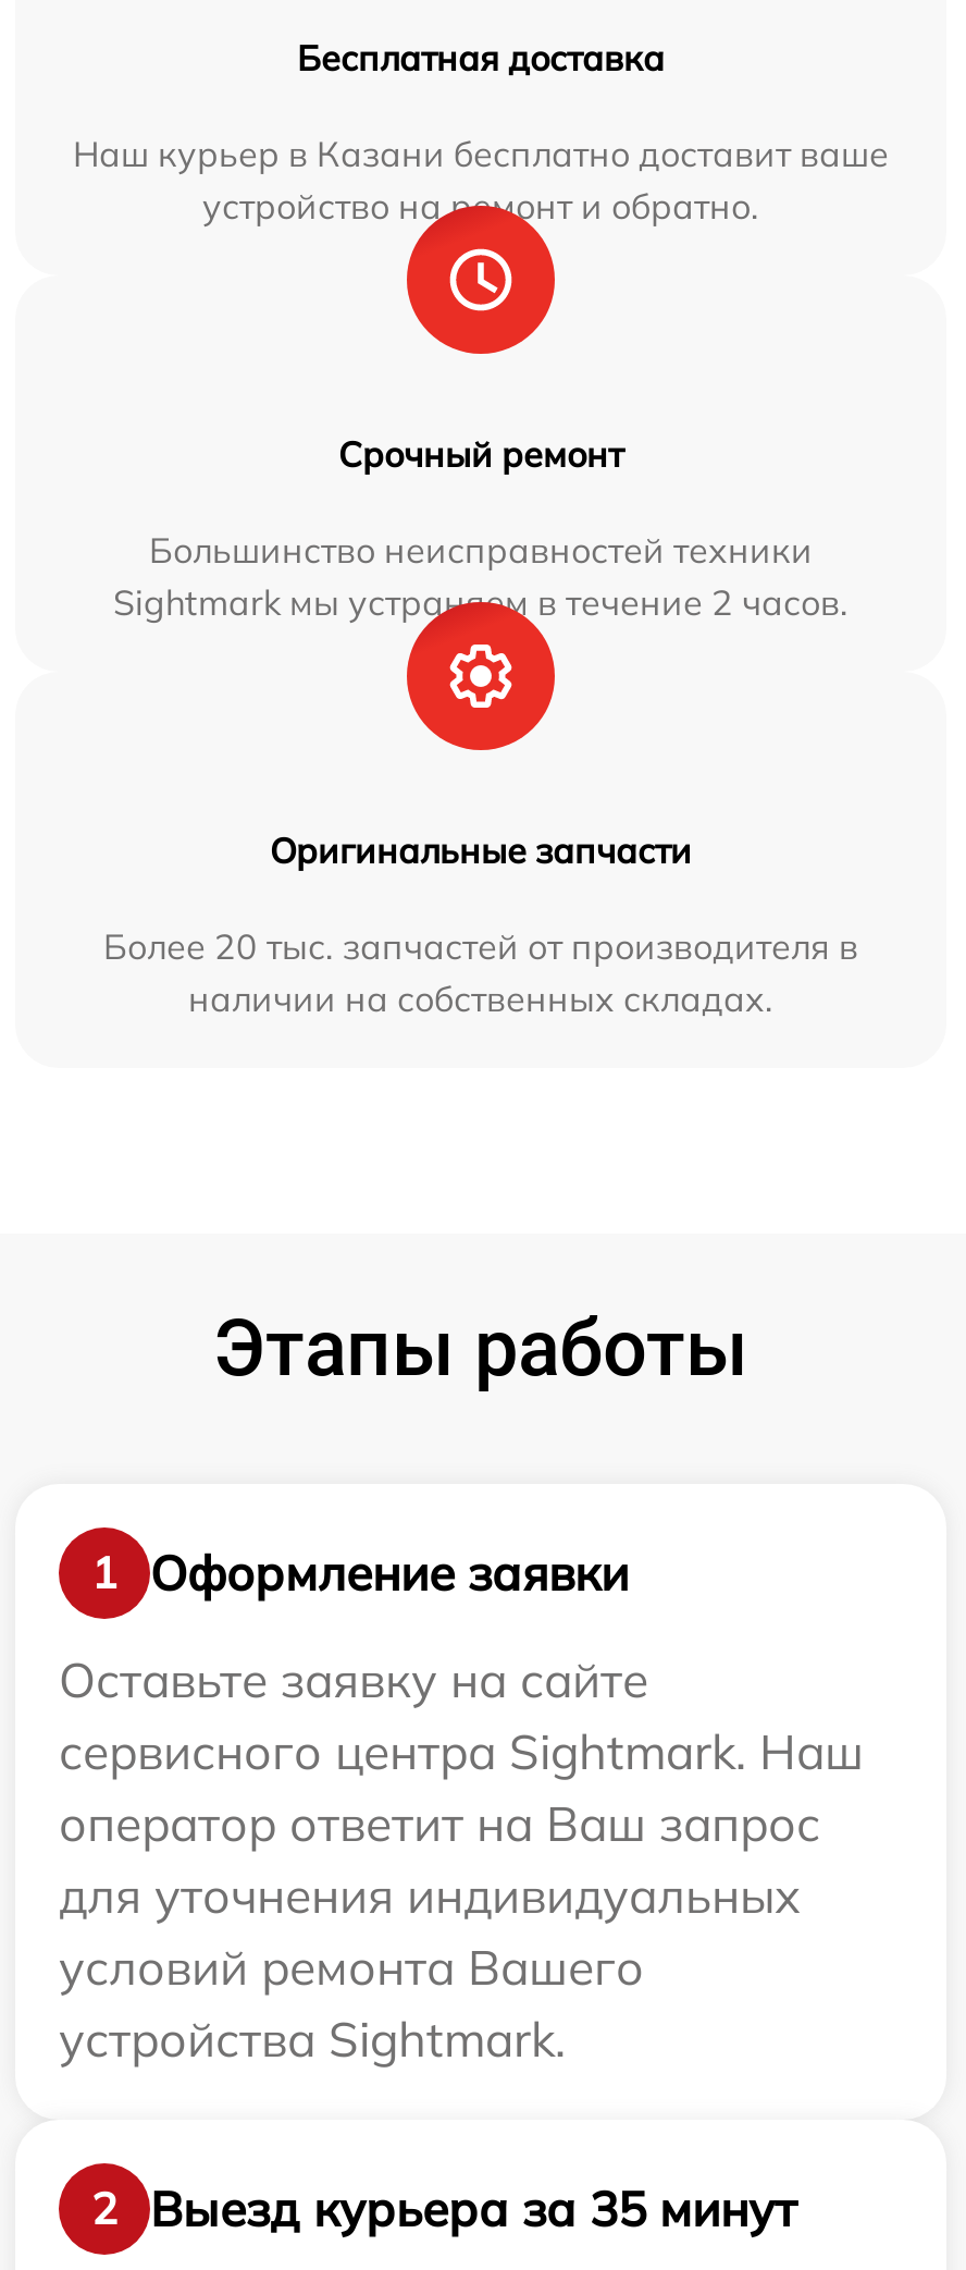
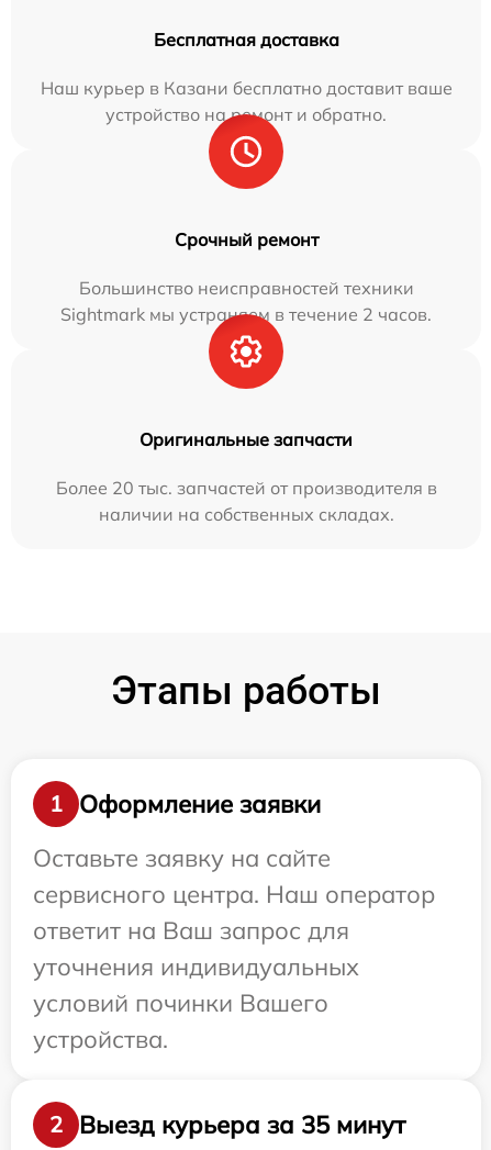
[59,1722,864,2071] сервисного центра Sightmark. Наш | оператор ответит на Ваш запрос | для уточнения индивидуальных | условий ремонта Вашего | устройства Sightmark. -> [33,879,435,1055] сервисного центра. Наш оператор | ответит на Ваш запрос для | уточнения индивидуальных | условий починки Вашего | устройства.

